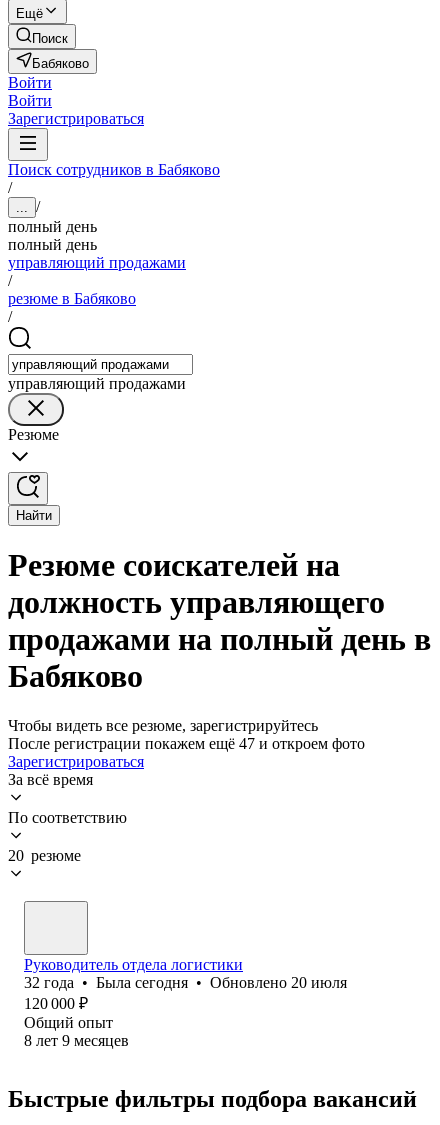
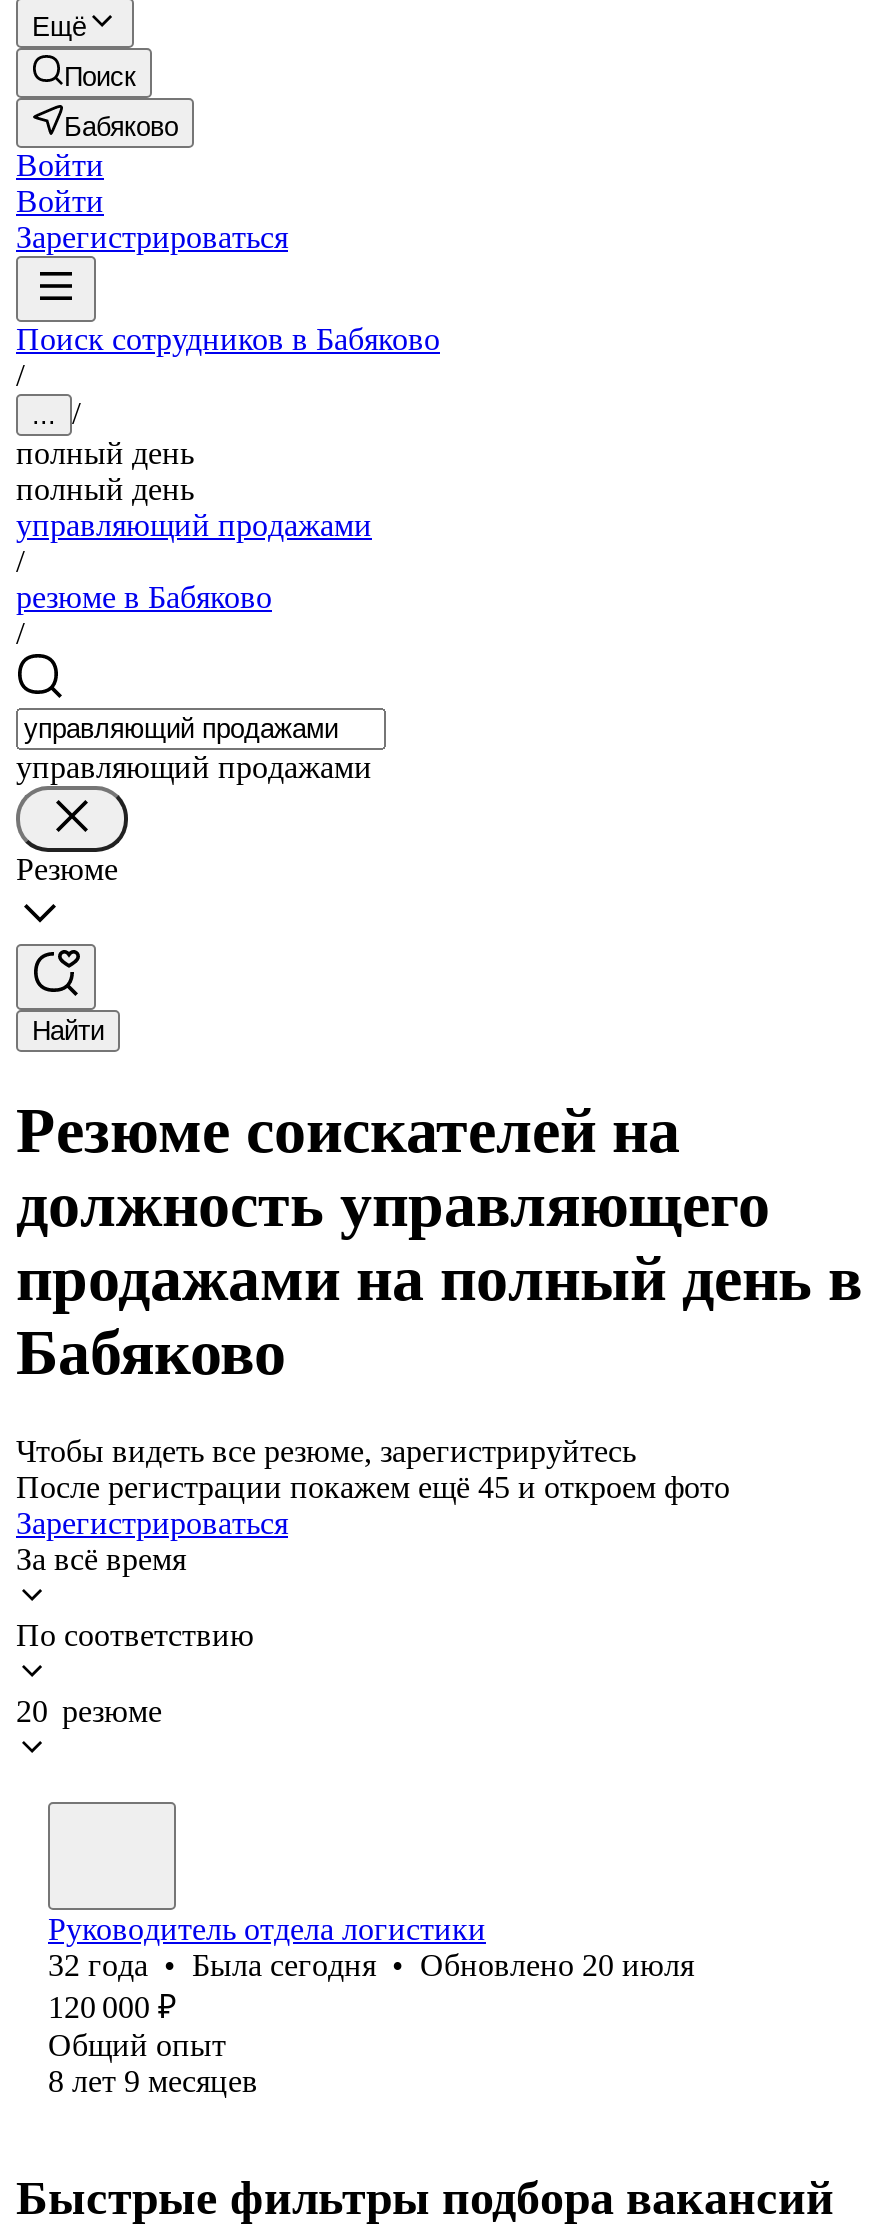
[8,735,365,752] После регистрации покажем ещё 47 и откроем фото -> [16,1470,730,1504] После регистрации покажем ещё 45 и откроем фото

